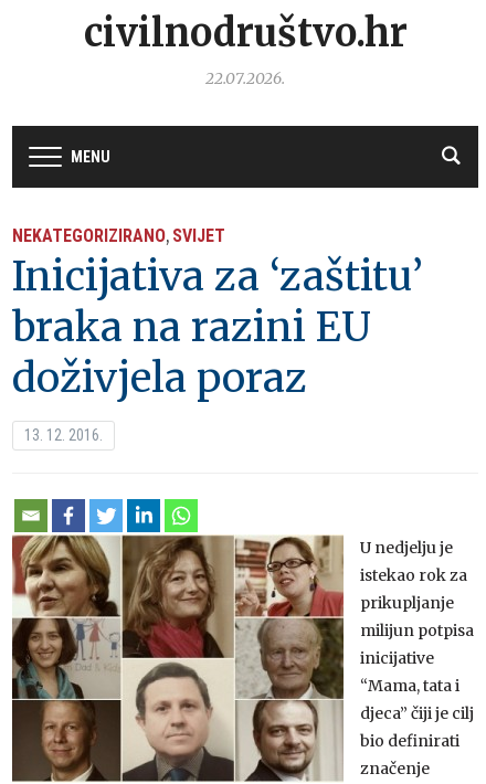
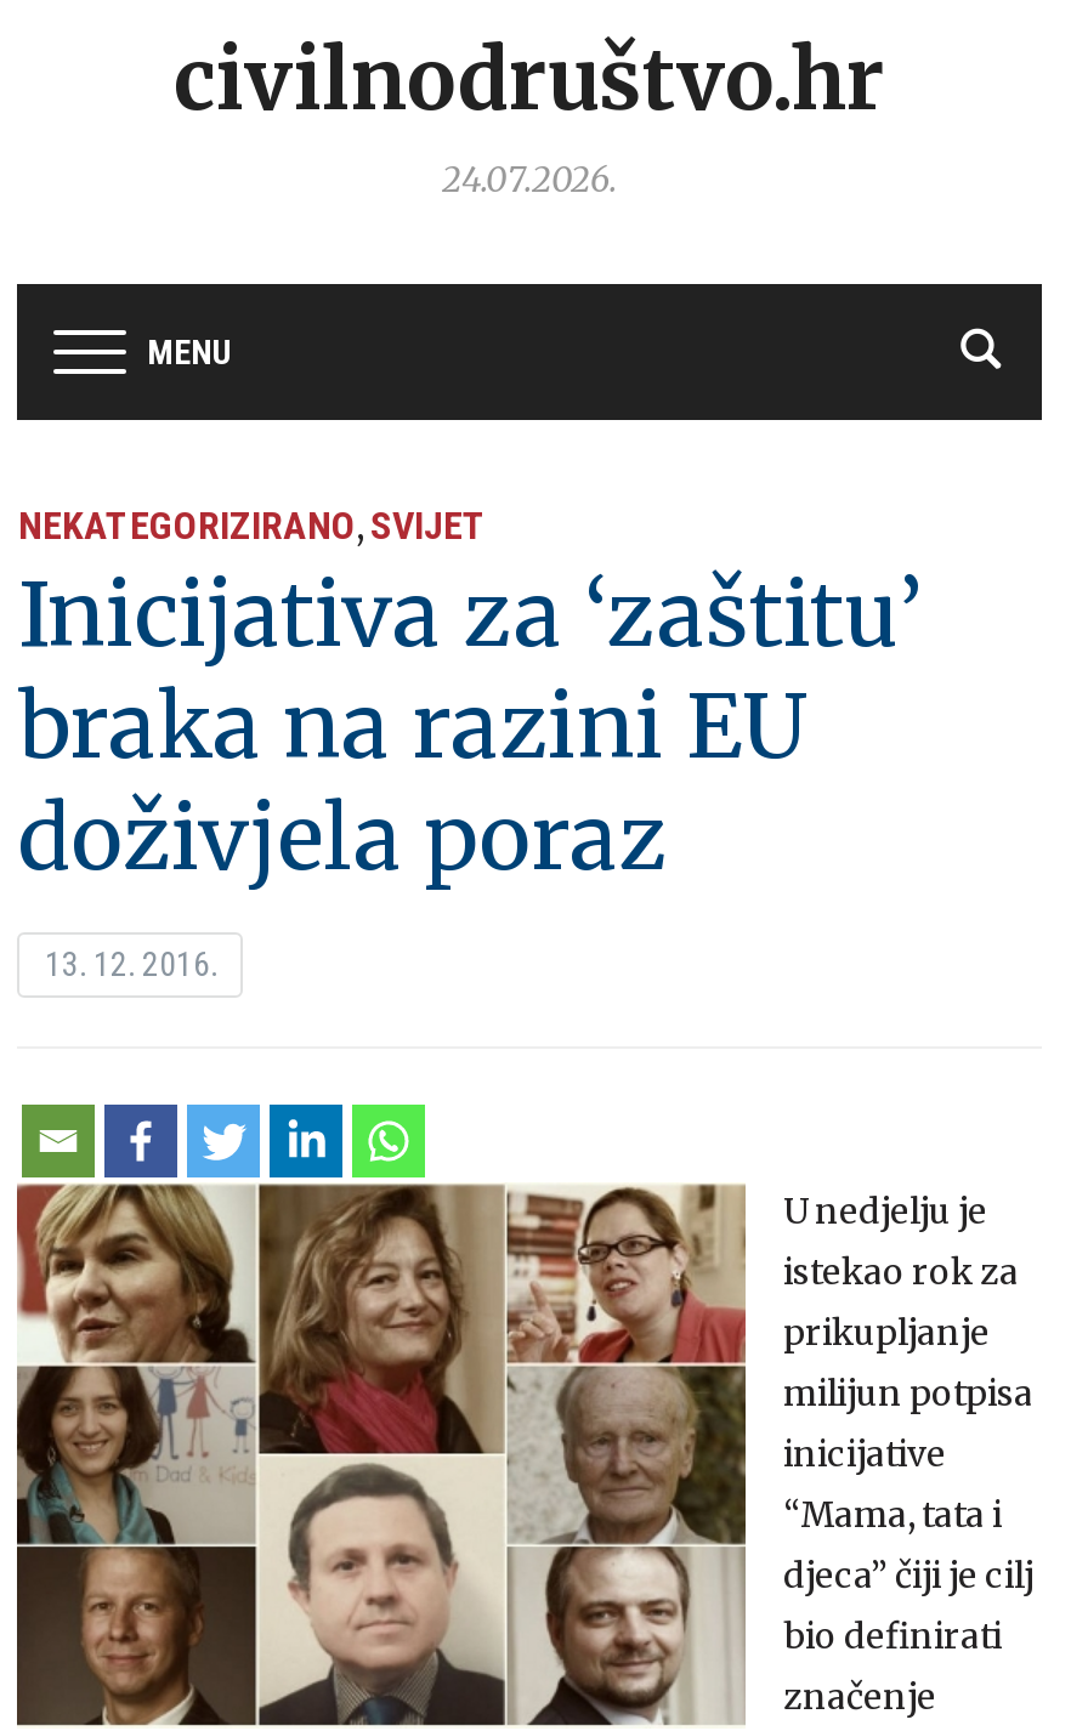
[205,68,285,88] 22.07.2026. -> [442,158,617,202] 24.07.2026.

